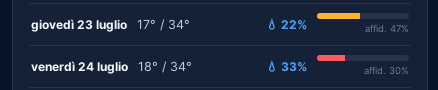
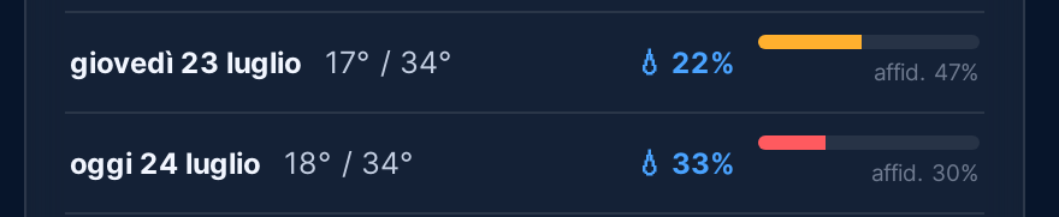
[31,58,128,73] venerdì 24 luglio -> [70,144,260,180] oggi 24 luglio

